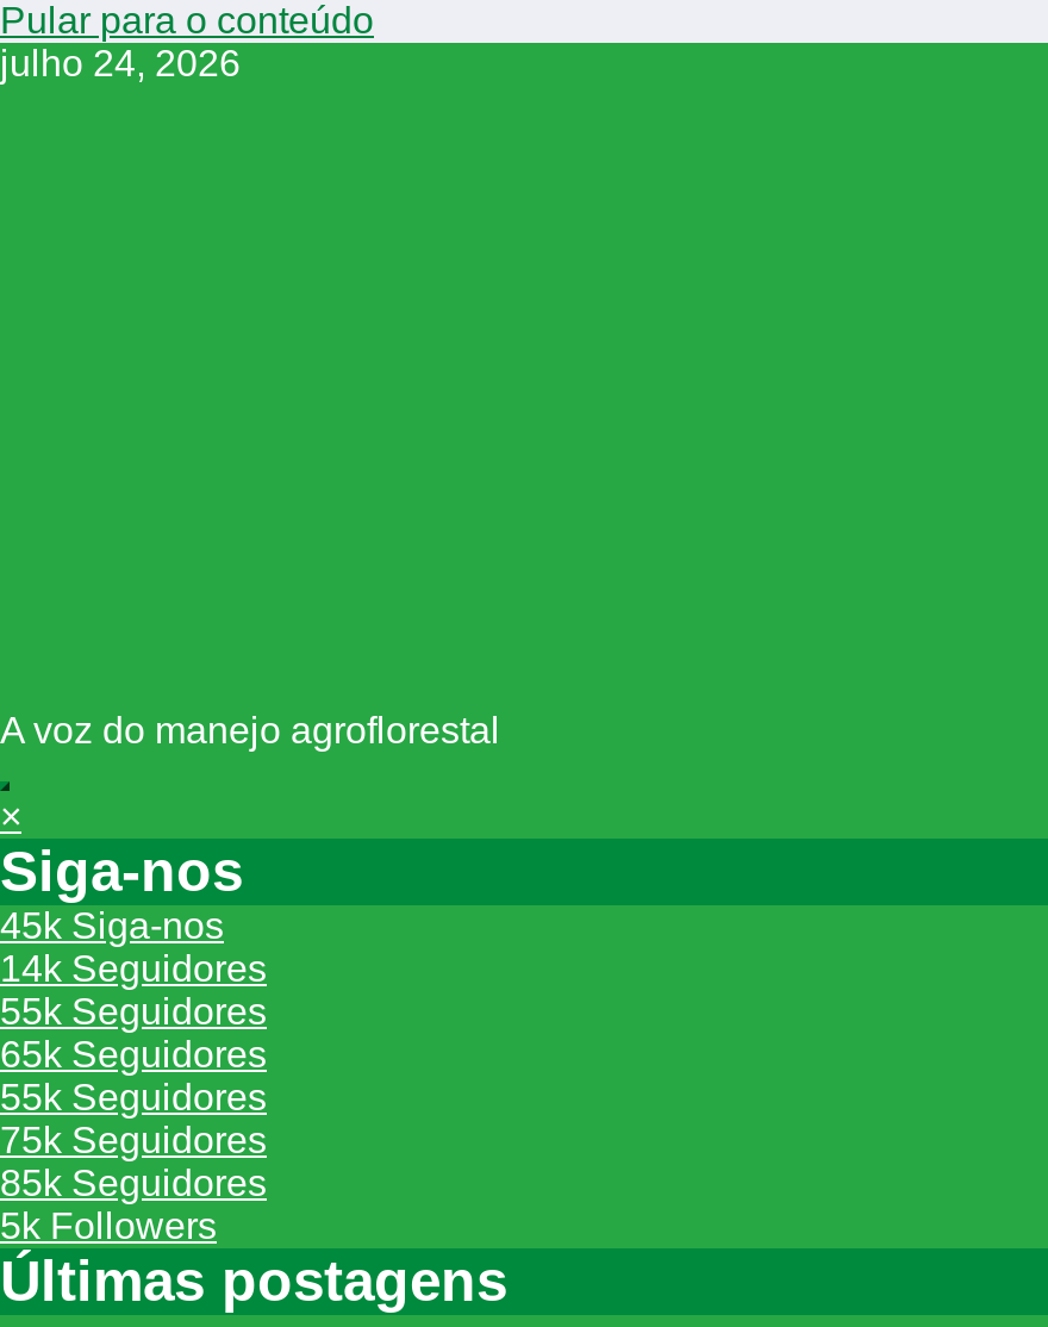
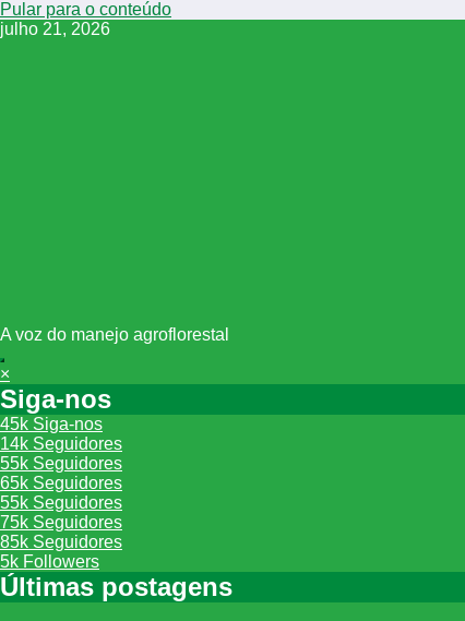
[0,43,241,83] julho 24, 2026 -> [0,20,110,38] julho 21, 2026

